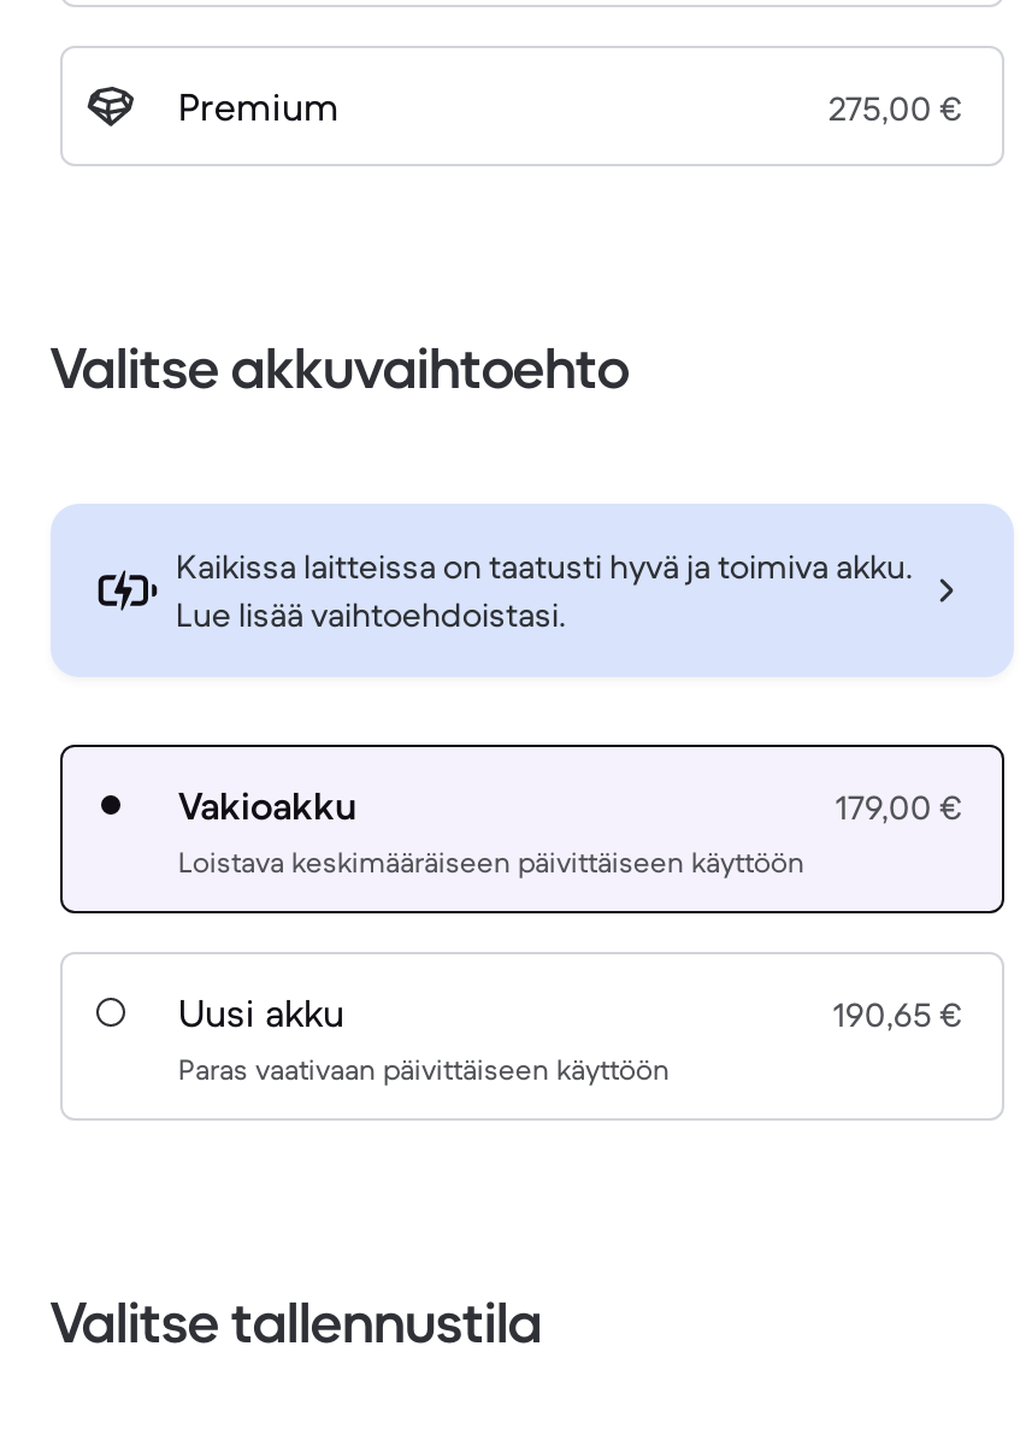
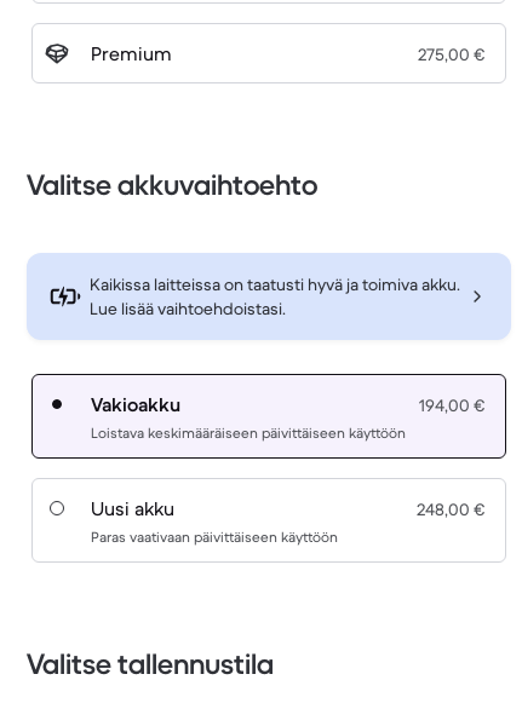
[836,787,963,830] 179,00 € -> [419,395,486,417] 194,00 €
[833,994,963,1037] 190,65 € -> [417,499,486,521] 248,00 €

